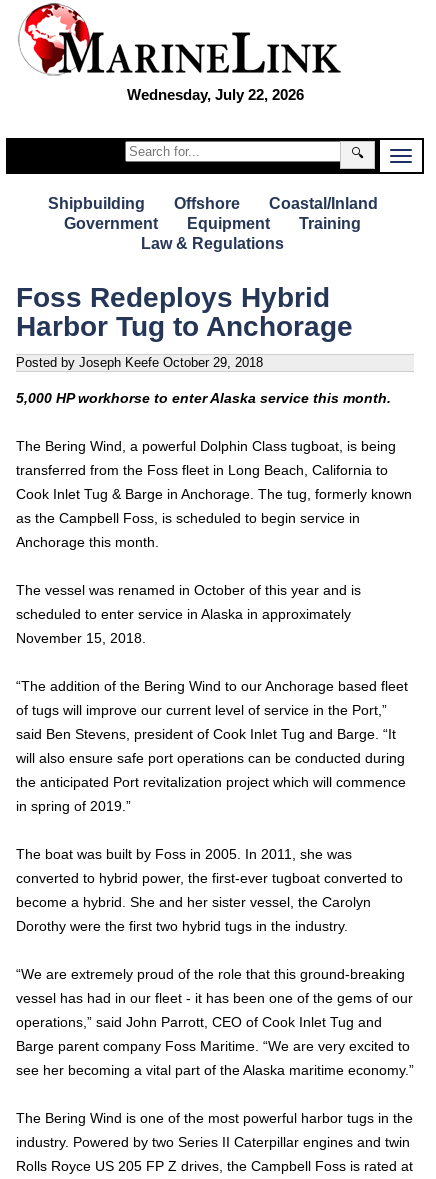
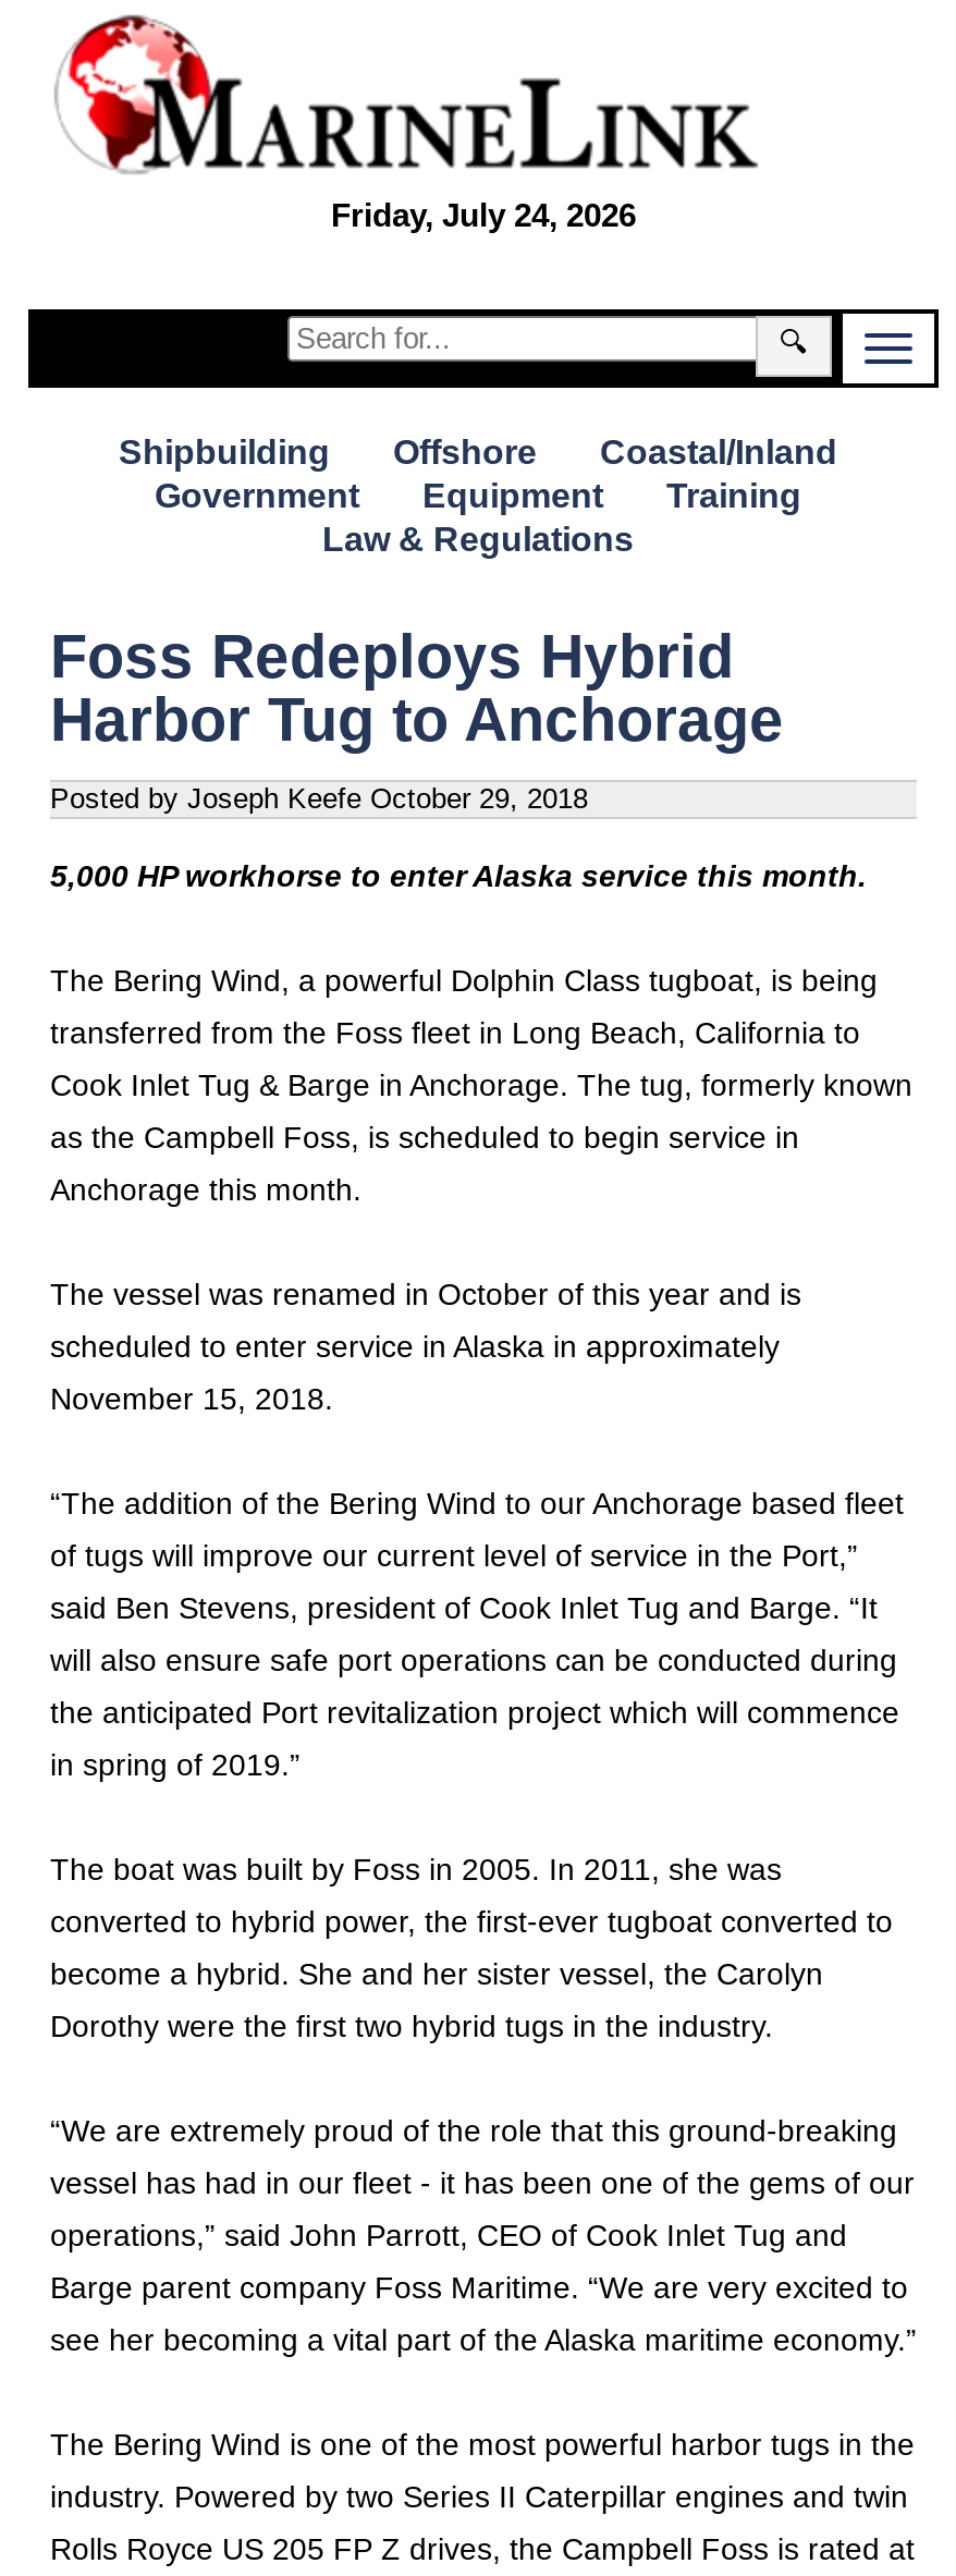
[126,86,303,103] Wednesday, July 22, 2026 -> [331,196,636,233] Friday, July 24, 2026

